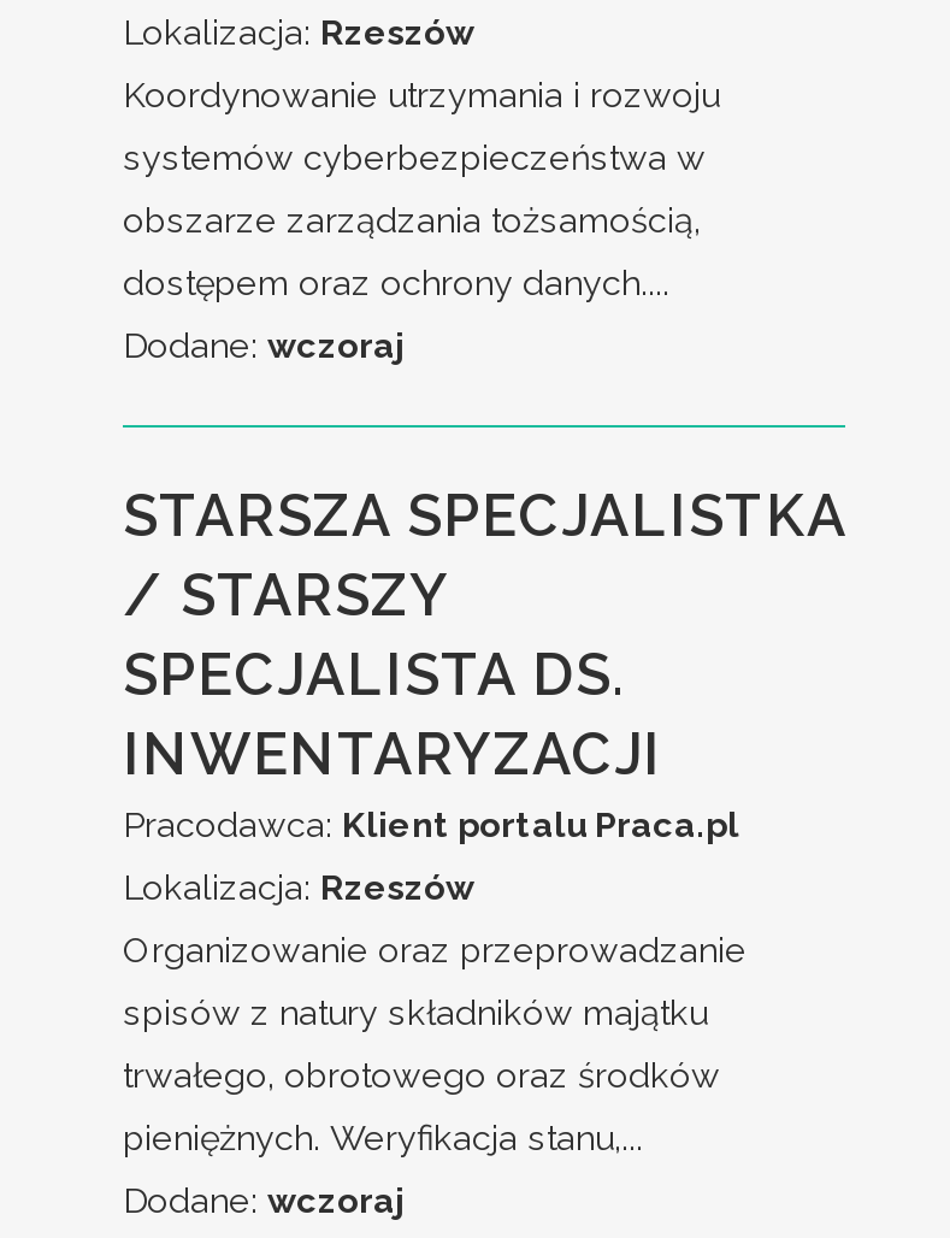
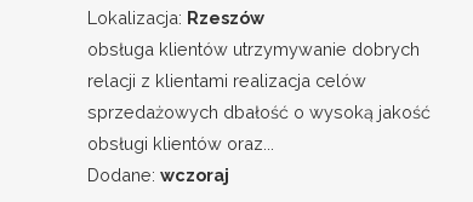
[123,73,845,1157] Koordynowanie utrzymania i rozwoju | systemów cyberbezpieczeństwa w | obszarze zarządzania tożsamością, | dostępem oraz ochrony danych.... | Dodane: wczoraj | STARSZA SPECJALISTKA | / STARSZY | SPECJALISTA DS. | INWENTARYZACJI | Pracodawca: Klient portalu Praca.pl | Lokalizacja: Rzeszów | Organizowanie oraz przeprowadzanie | spisów z natury składników majątku | trwałego, obrotowego oraz środków | pieniężnych. Weryfikacja stanu,... -> [87,39,431,154] obsługa klientów utrzymywanie dobrych | relacji z klientami realizacja celów | sprzedażowych dbałość o wysoką jakość | obsługi klientów oraz...

